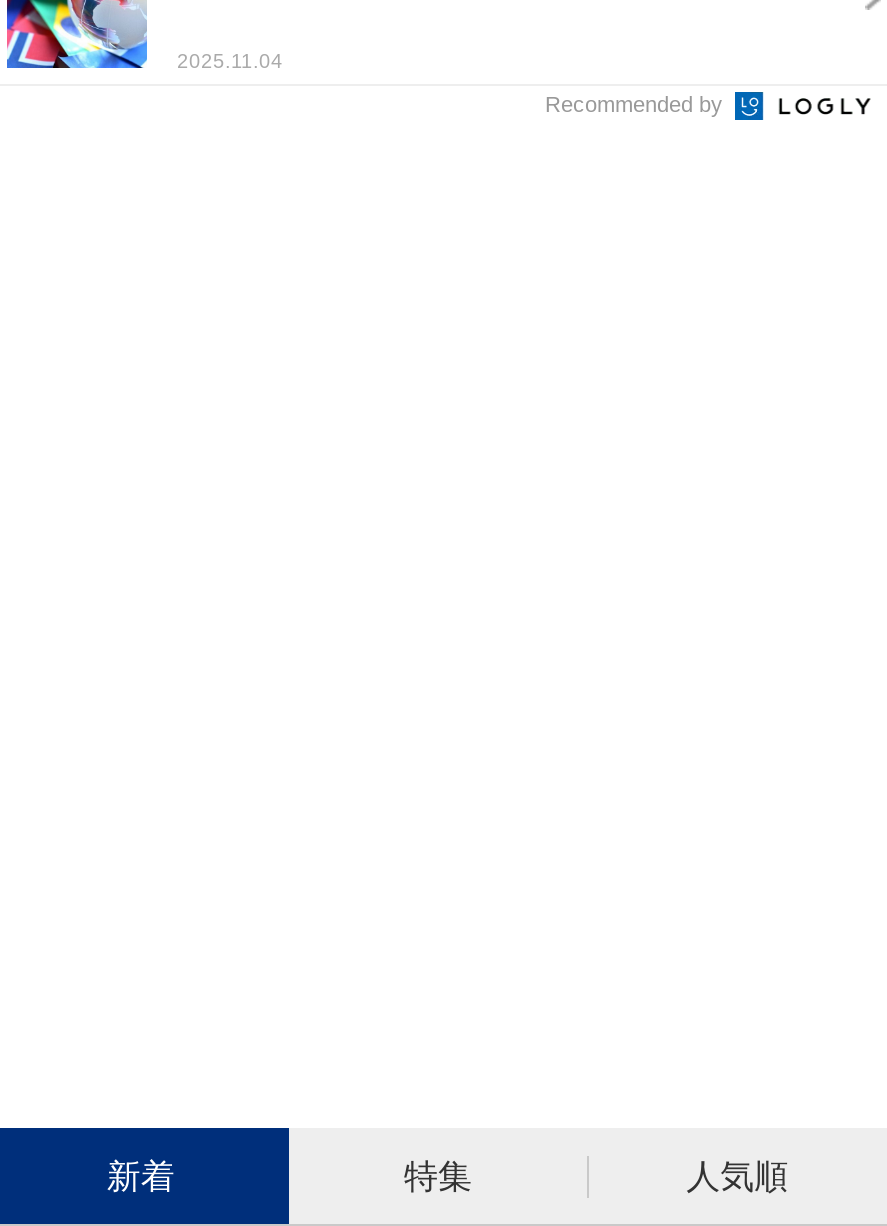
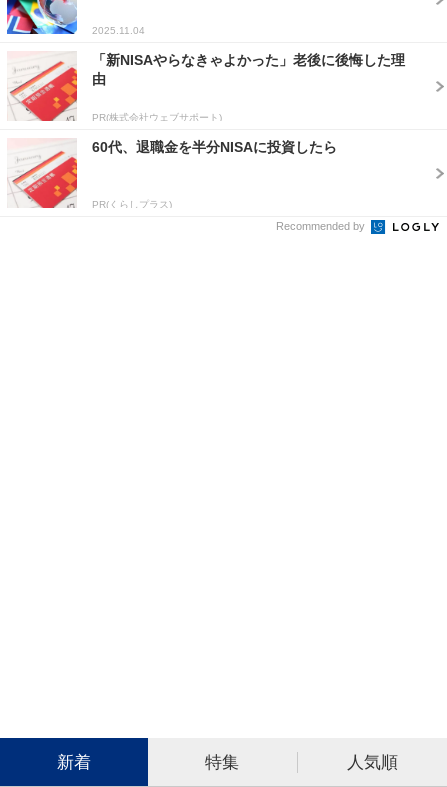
none -> [9,52,405,155] [image] | 「新NISAやらなきゃよかった」老後に後悔した理 | 由 | PR(株式会社ウェブサポート) | 60代、退職金を半分NISAに投資したら
none -> [12,150,172,210] [image] | PR(くらしプラス)

